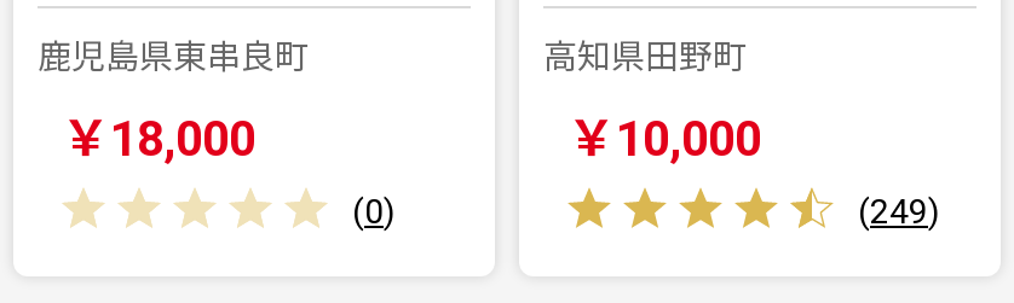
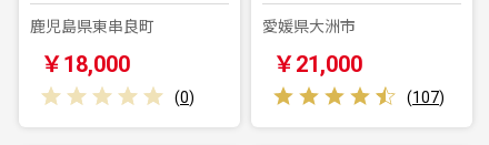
[543,37,747,76] 高知県田野町 -> [262,18,356,36] 愛媛県大洲市
[568,109,940,230] ￥10,000 | (249) -> [273,51,445,107] ￥21,000 | (107)

